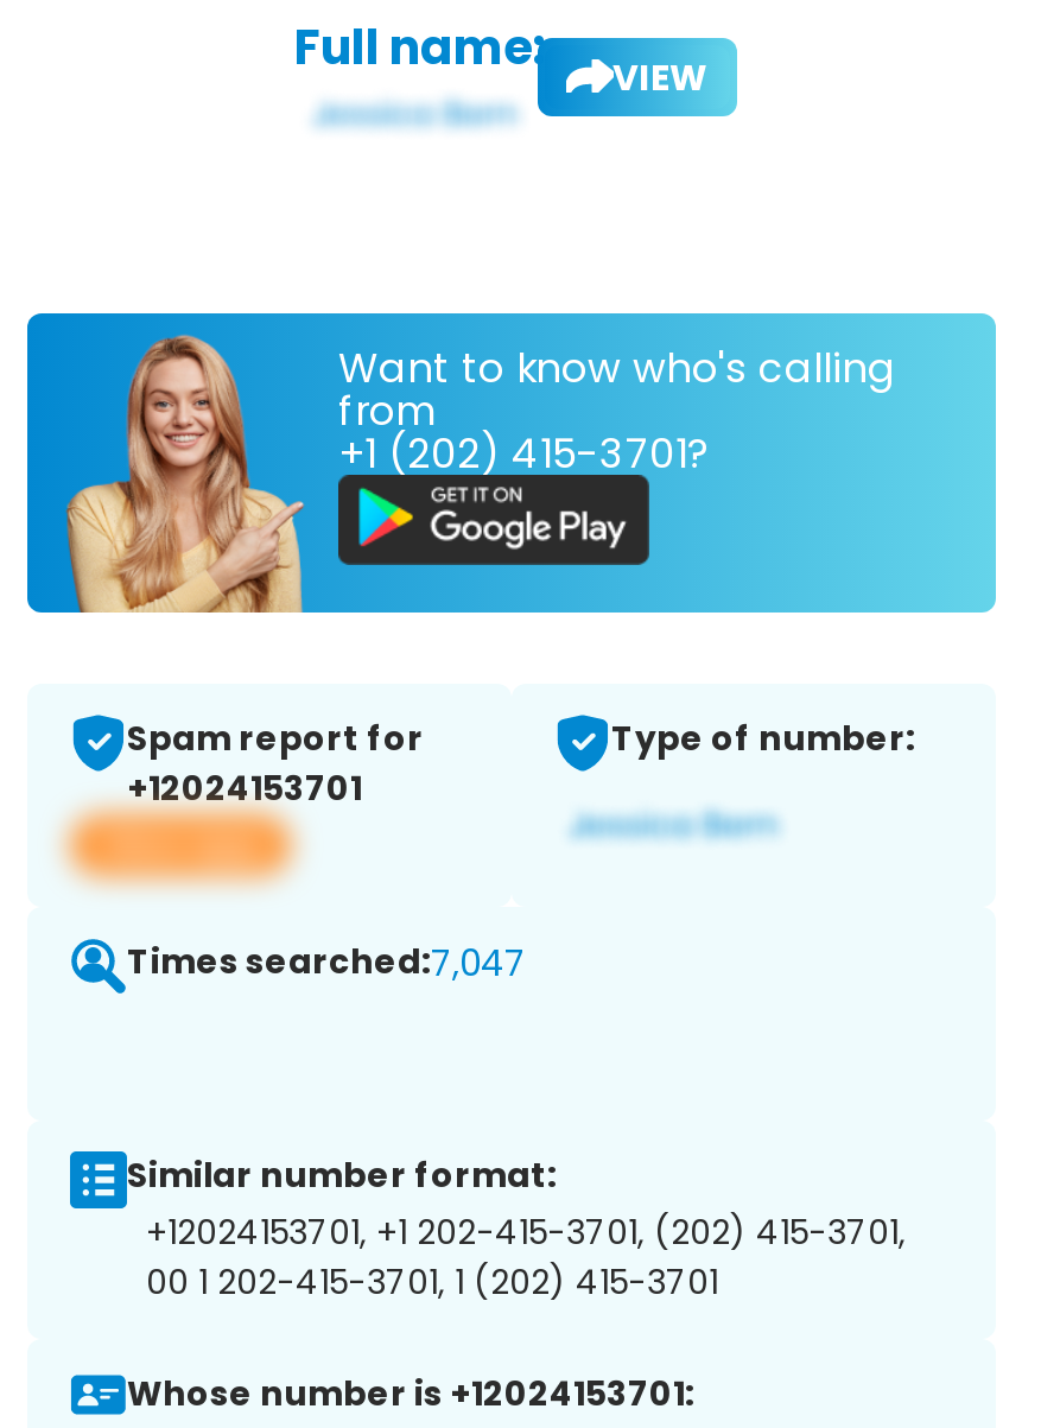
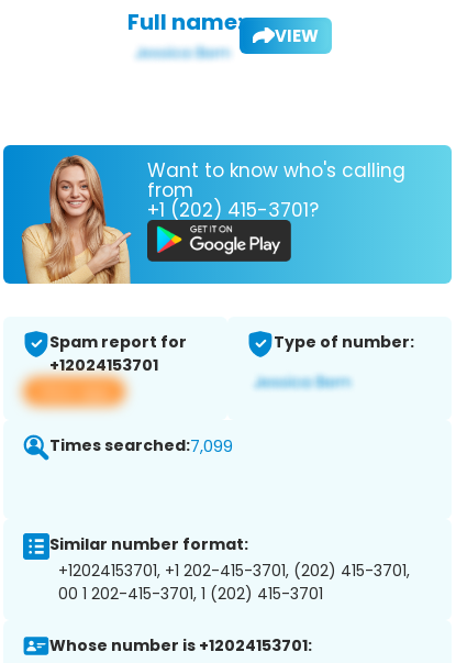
[127,938,526,988] Times searched:7,047 -> [49,434,233,458] Times searched:7,099

